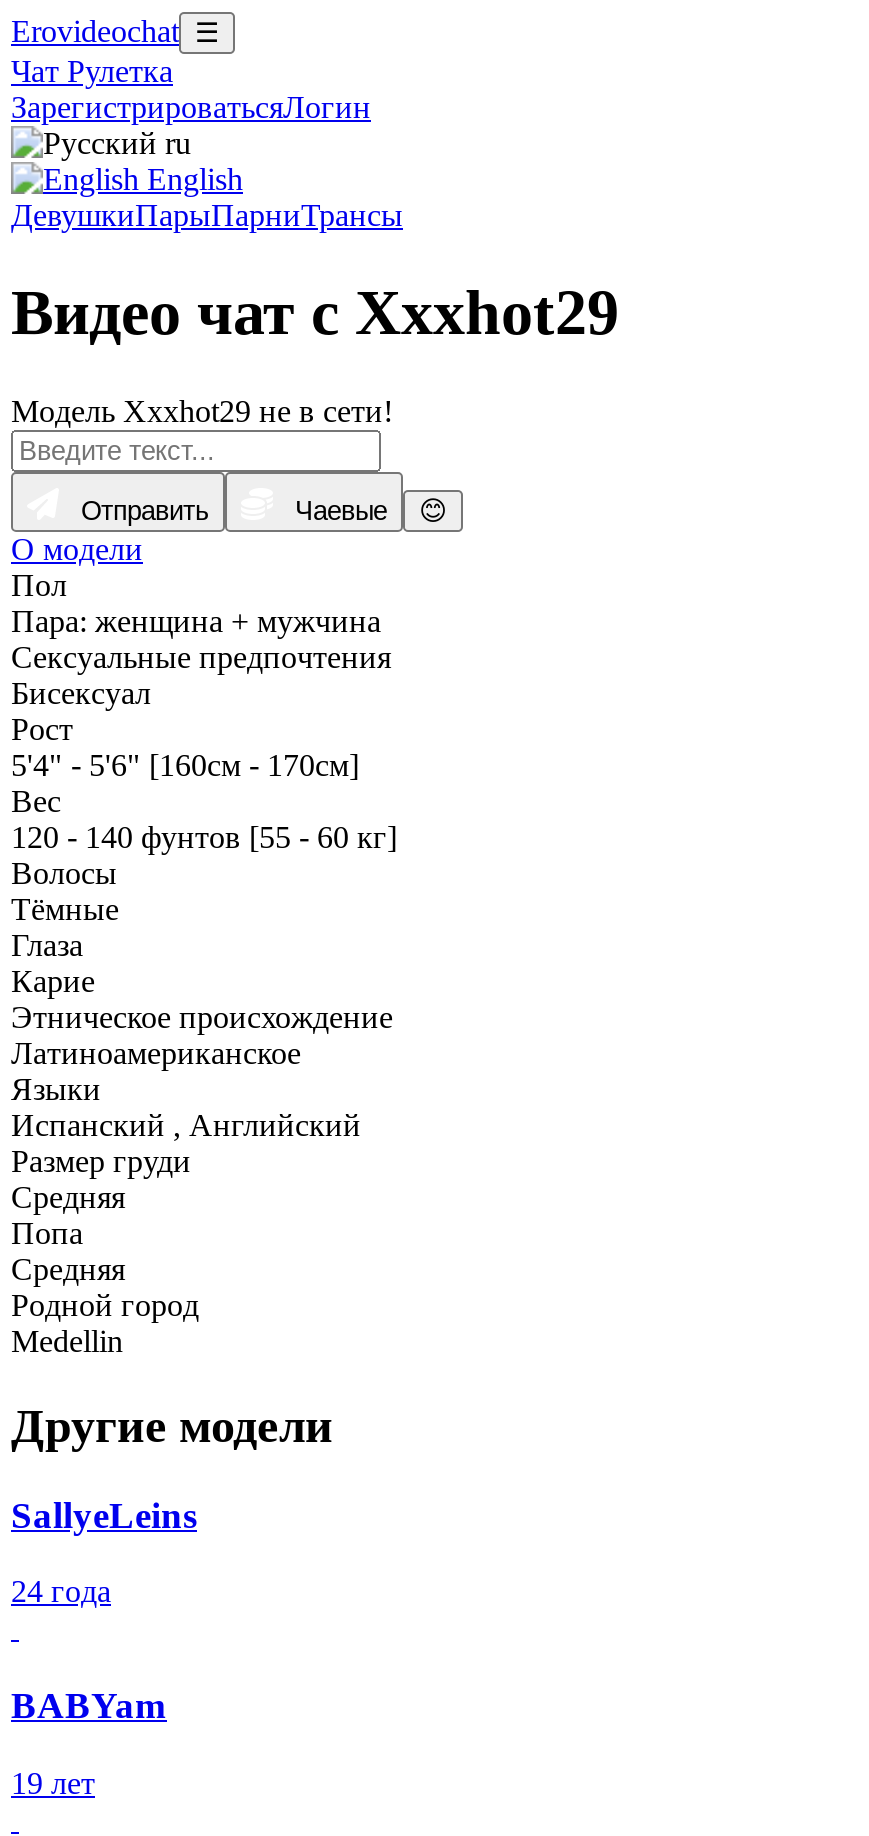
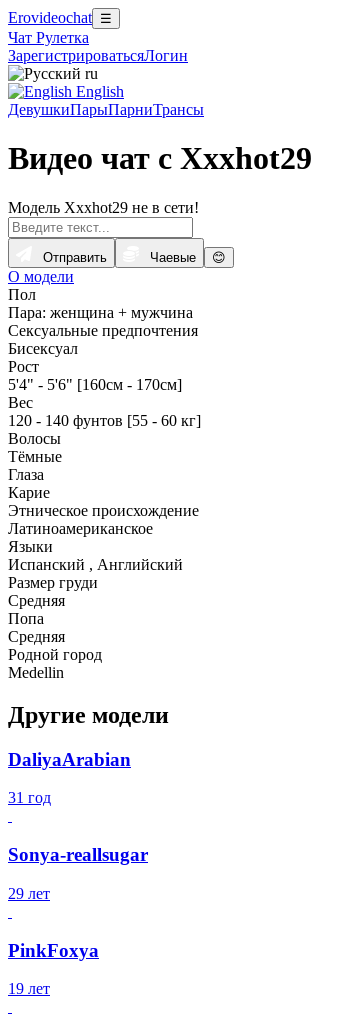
[11,1493,197,1726] SallyeLeins | 24 года | BABYam -> [8,749,148,961] DaliyaArabian | 31 год | Sonya-reallsugar | 29 лет | PinkFoxya

